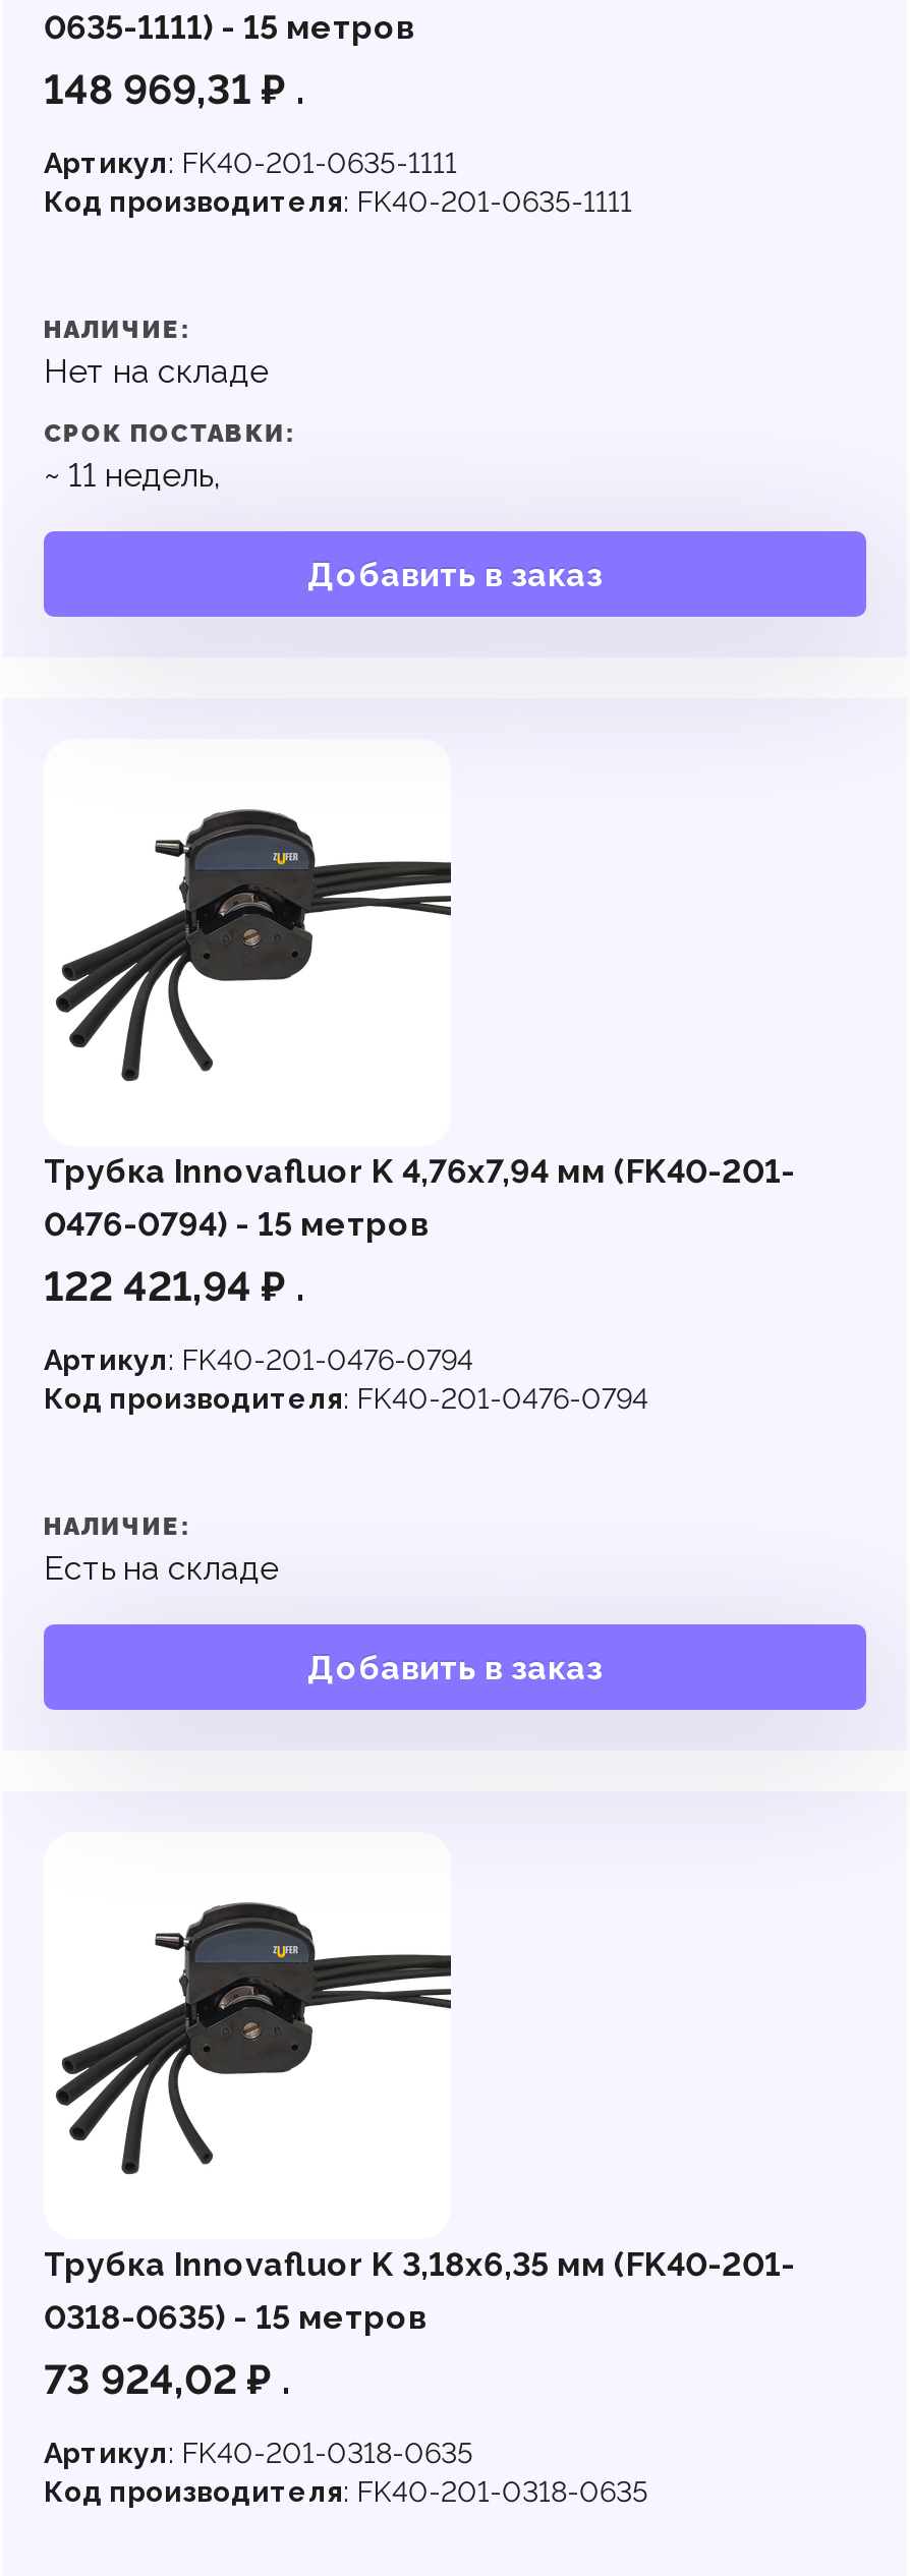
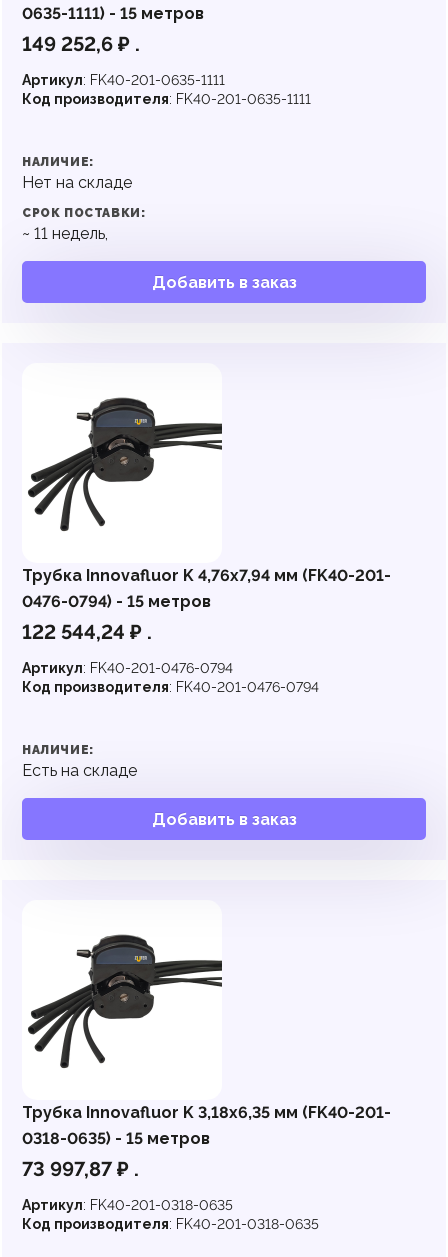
[44,65,306,114] 148 969,31 ₽. -> [22,32,140,56] 149 252,6 ₽.
[44,1262,306,1311] 122 421,94 ₽. -> [22,620,152,644] 122 544,24 ₽.
[44,2355,292,2404] 73 924,02 ₽. -> [22,1157,139,1181] 73 997,87 ₽.

